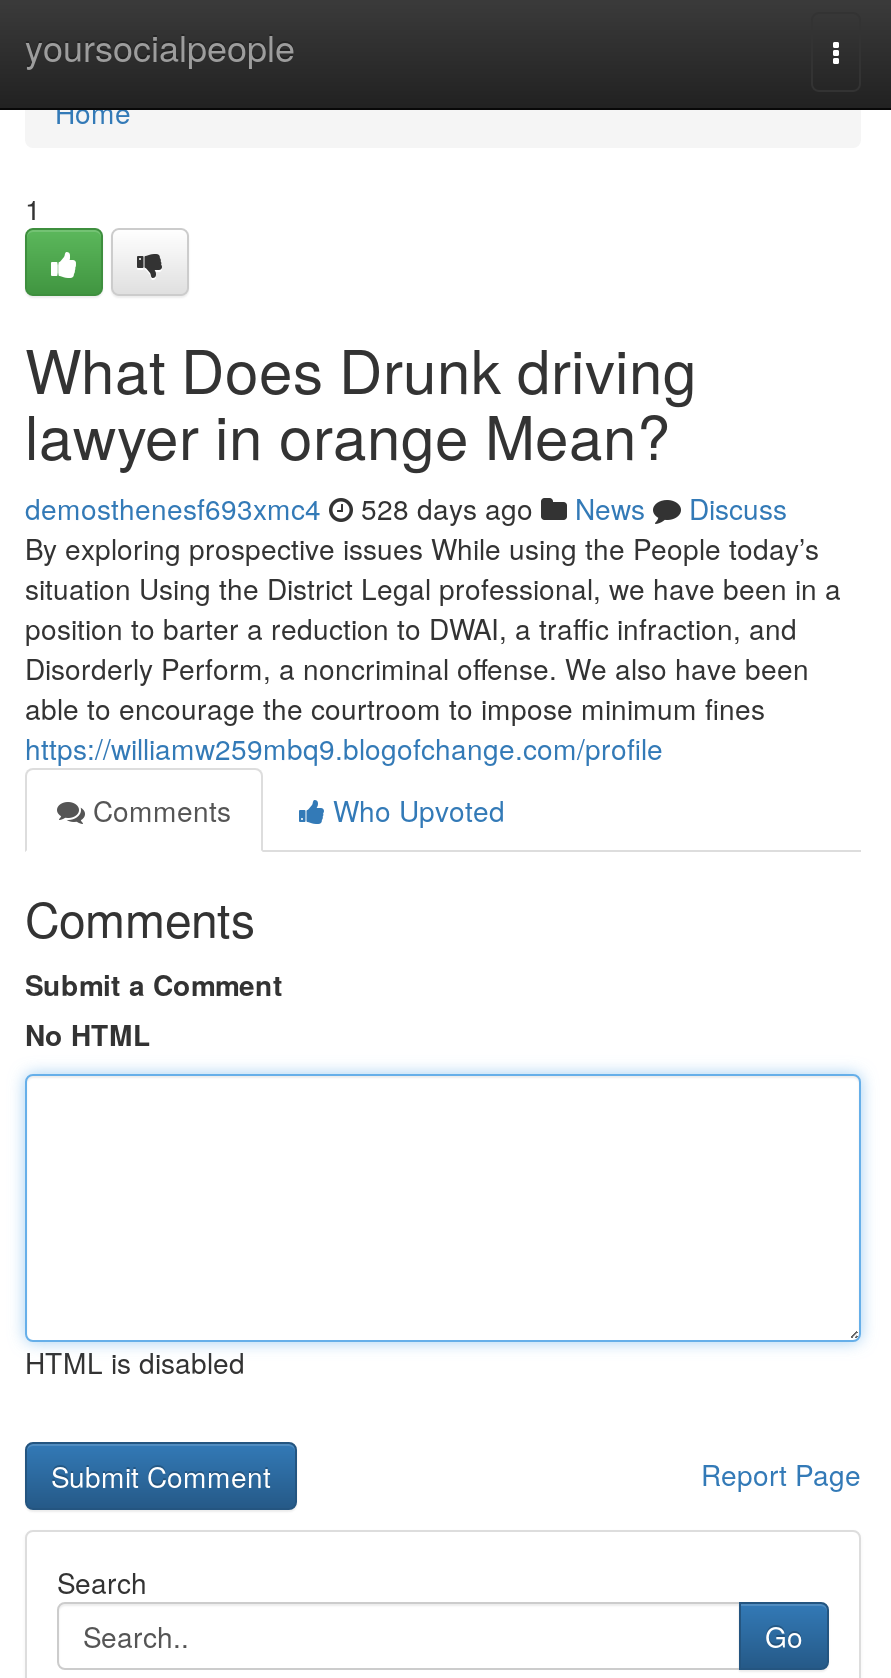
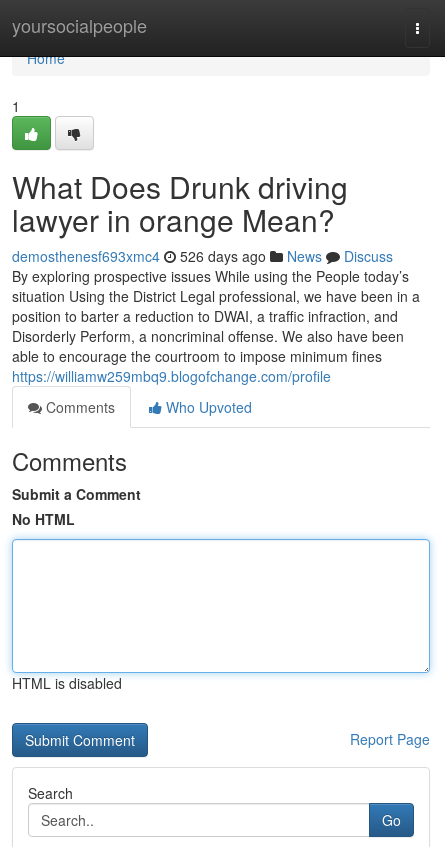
[25,488,787,528] demosthenesf693xmc4 528 days ago News Discuss -> [12,246,393,266] demosthenesf693xmc4 526 days ago News Discuss

